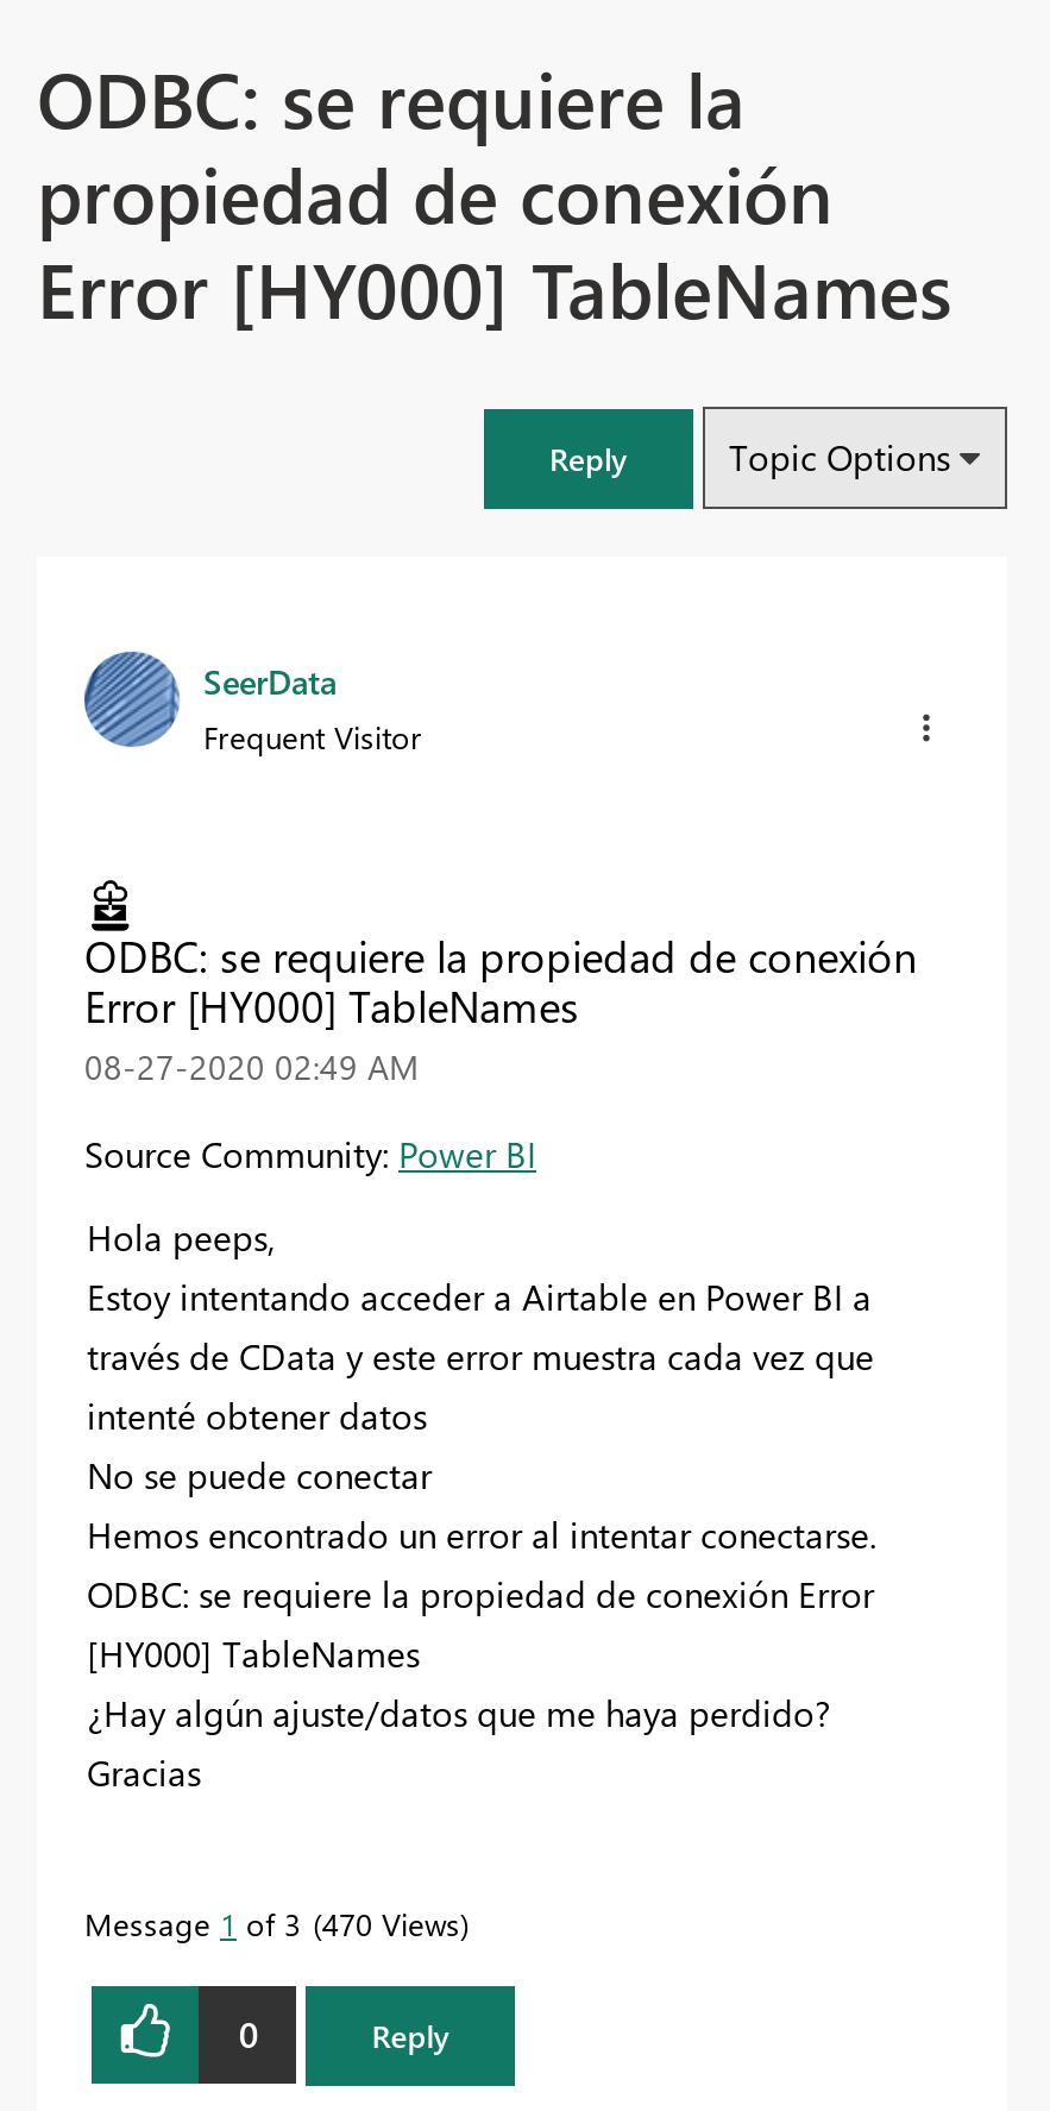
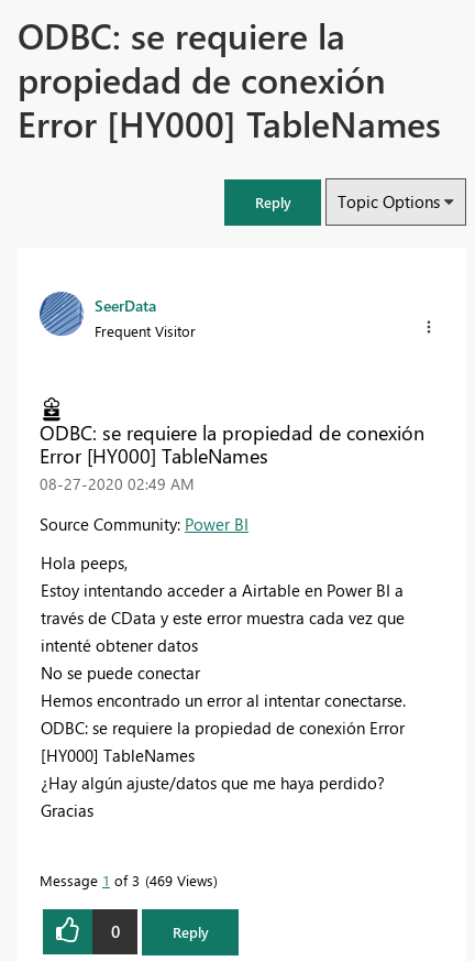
[84,1902,460,1942] Message 1 of 3 470 Views -> [40,870,213,889] Message 1 of 3 469 Views

